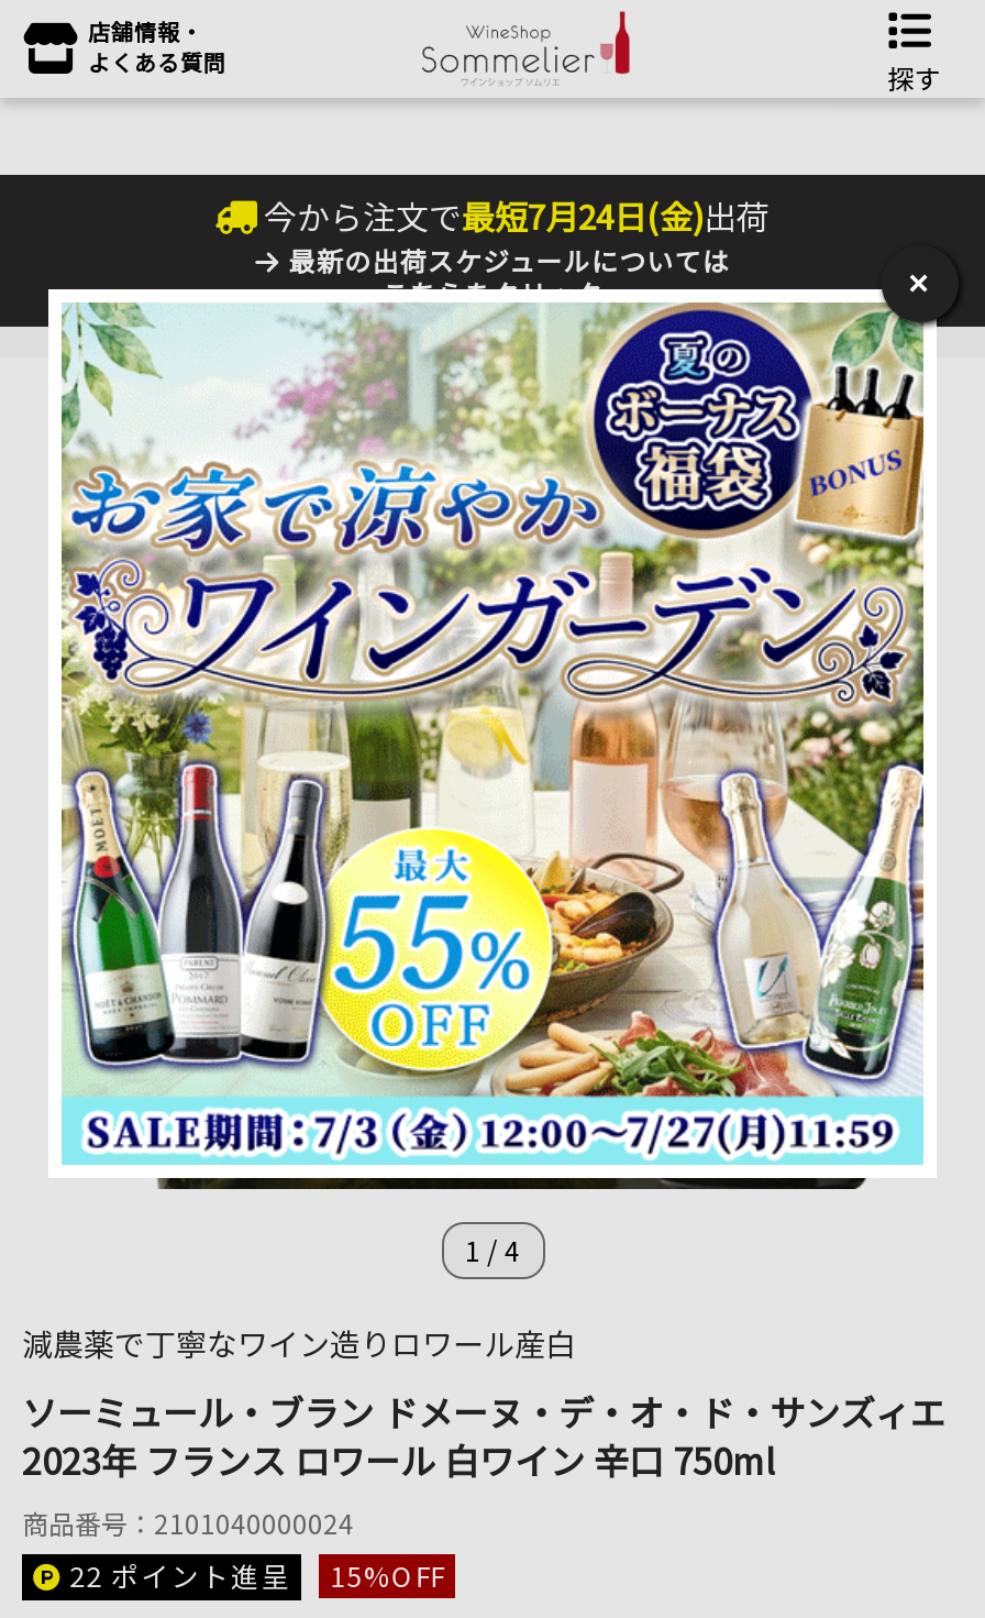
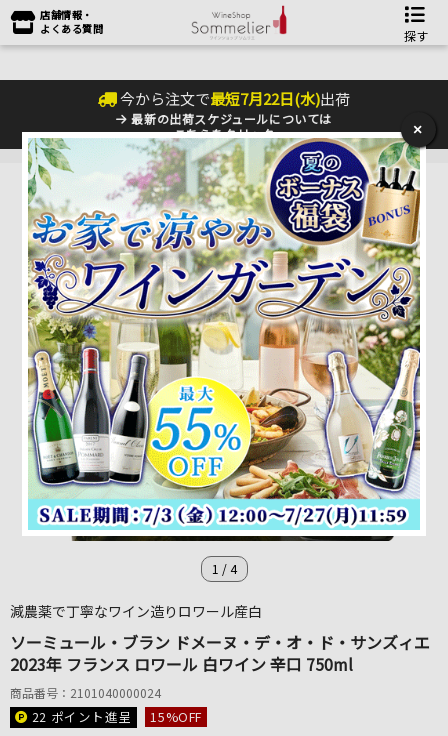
[264,192,770,239] 今から注文で最短7月24日(金)出荷 -> [120,88,350,109] 今から注文で最短7月22日(水)出荷

